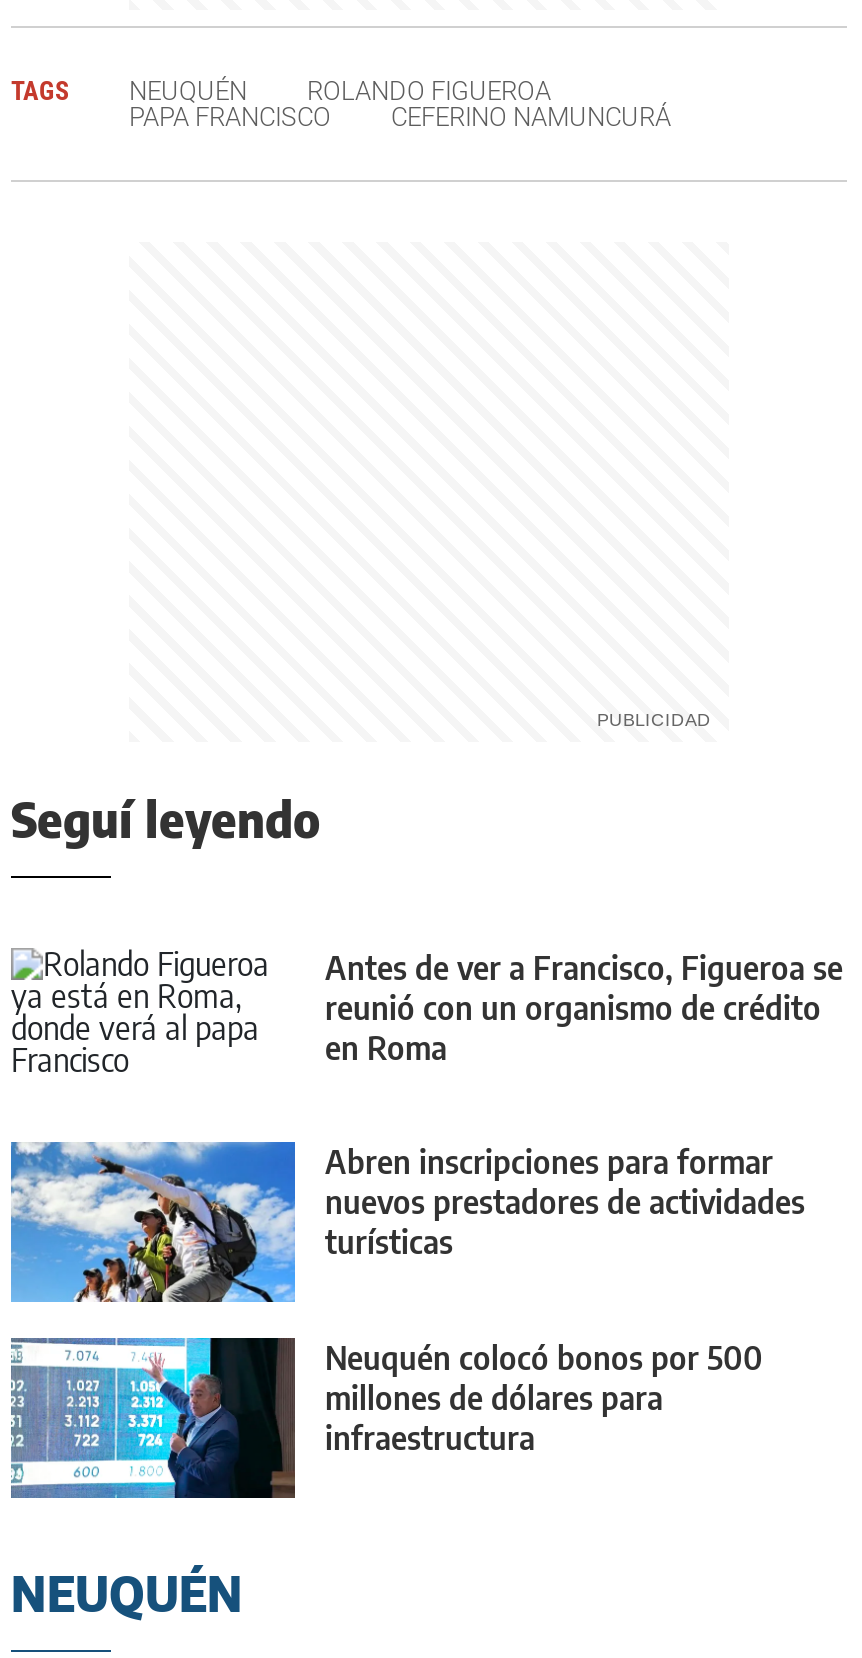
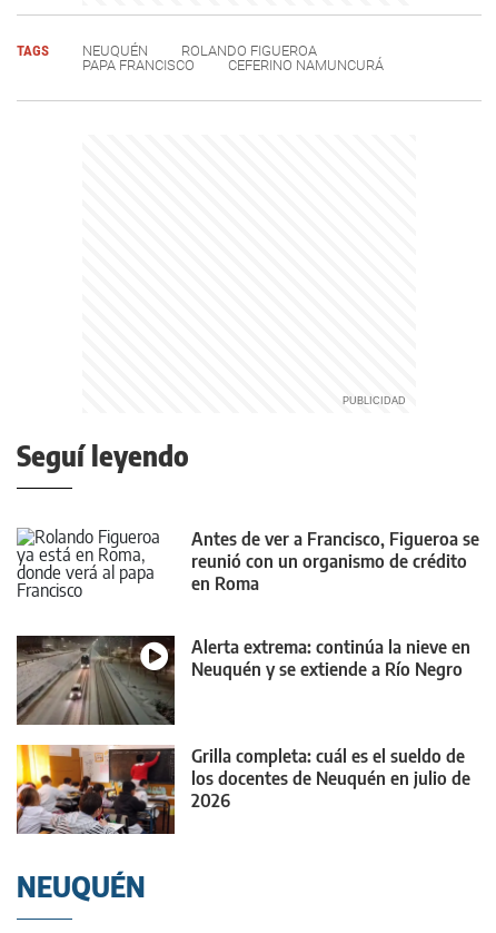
[9,1140,805,1304] [image] | Abren inscripciones para formar | nuevos prestadores de actividades | turísticas -> [16,635,470,726] [image] | Alerta extrema: continúa la nieve en | Neuquén y se extiende a Río Negro
[9,1336,763,1500] [image] | Neuquén colocó bonos por 500 | millones de dólares para | infraestructura -> [16,744,470,835] [image] | Grilla completa: cuál es el sueldo de | los docentes de Neuquén en julio de | 2026

